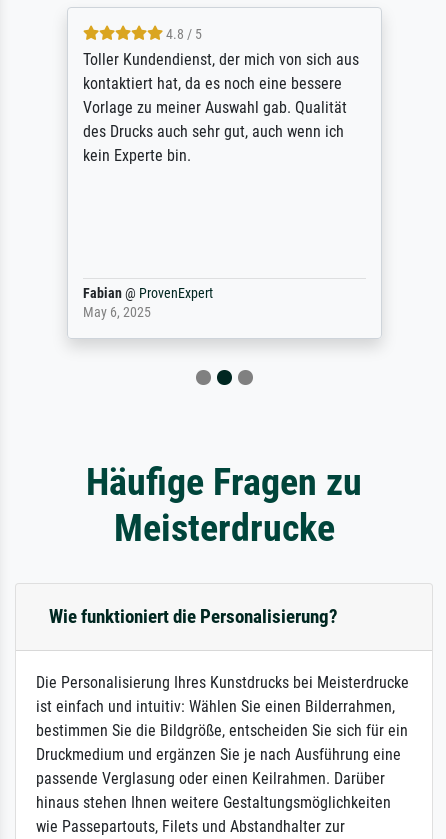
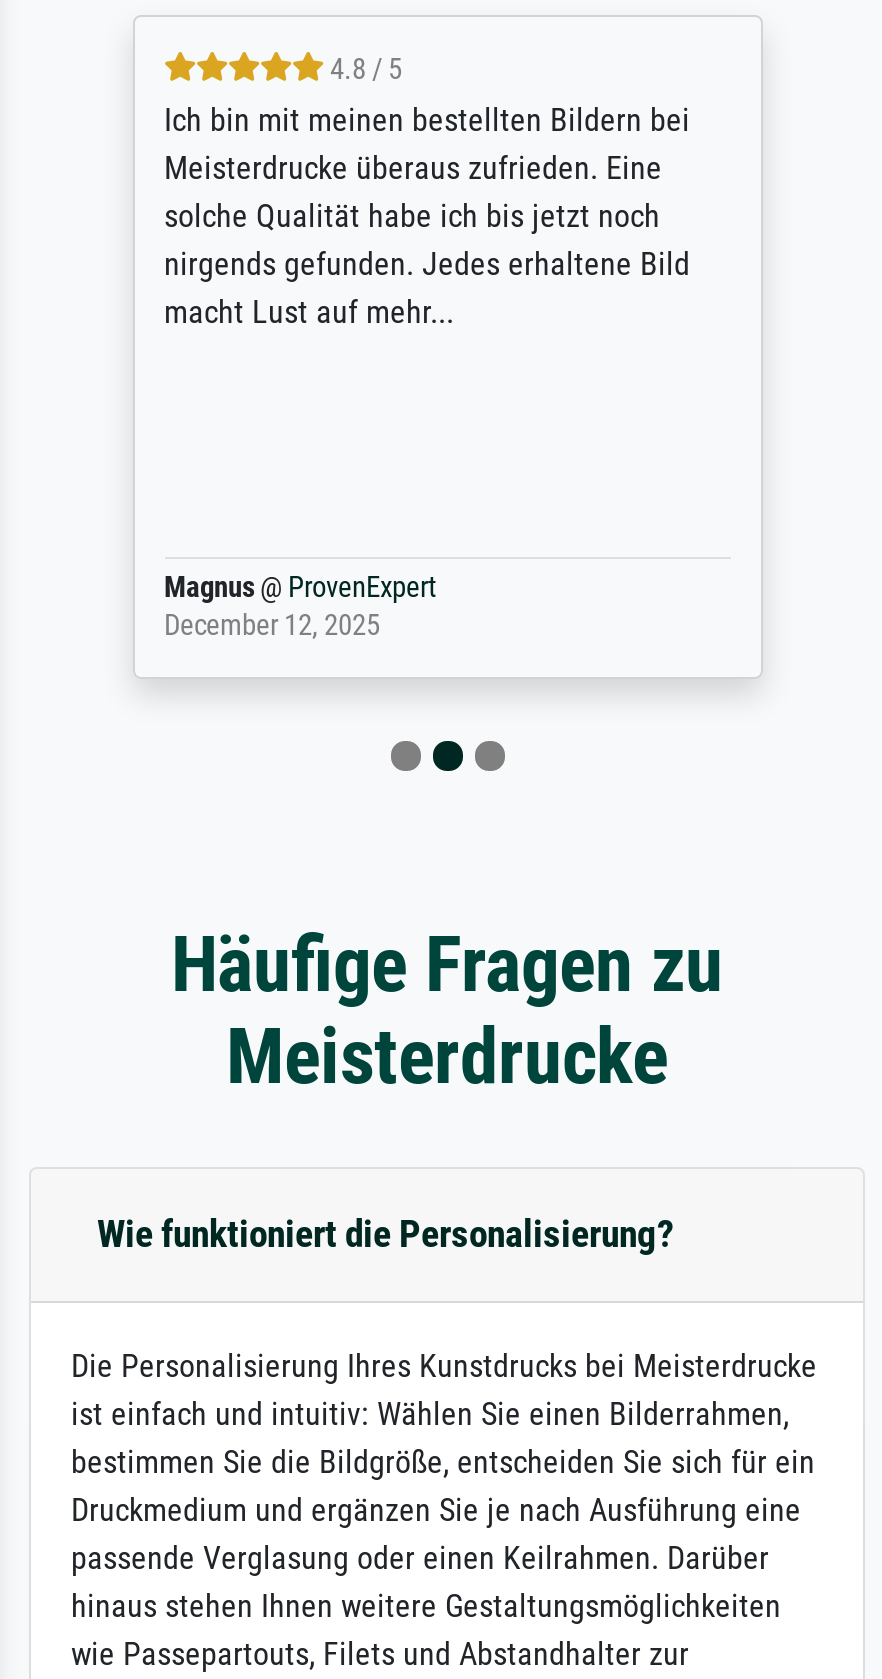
[82,50,358,165] Toller Kundendienst, der mich von sich aus | kontaktiert hat, da es noch eine bessere | Vorlage zu meiner Auswahl gab. Qualität | des Drucks auch sehr gut, auch wenn ich | kein Experte bin. -> [164,101,690,331] Ich bin mit meinen bestellten Bildern bei | Meisterdrucke überaus zufrieden. Eine | solche Qualität habe ich bis jetzt noch | nirgends gefunden. Jedes erhaltene Bild | macht Lust auf mehr...
[82,285,212,321] Fabian @ ProvenExpert | May 6, 2025 -> [164,571,436,643] Magnus @ ProvenExpert | December 12, 2025

